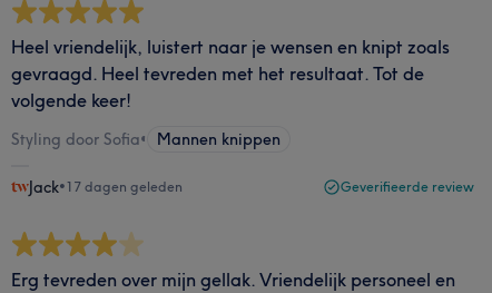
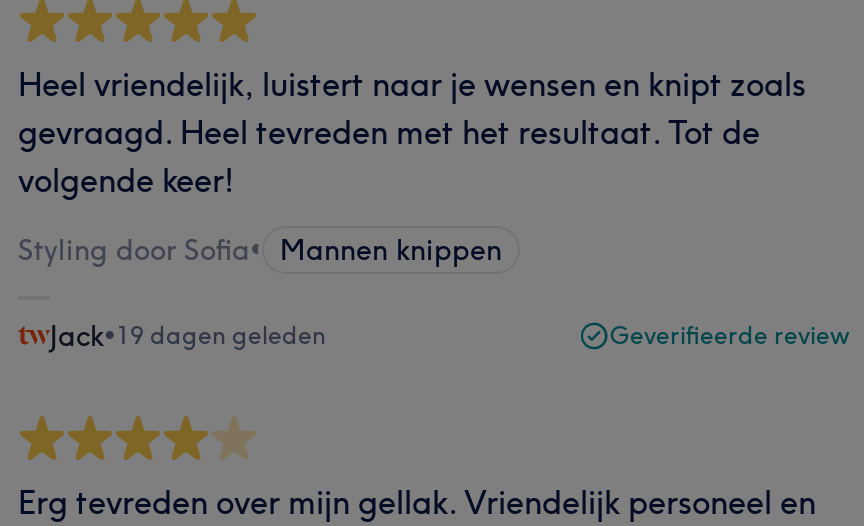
[29,177,183,197] Jack•17 dagen geleden -> [50,318,326,354] Jack•19 dagen geleden

